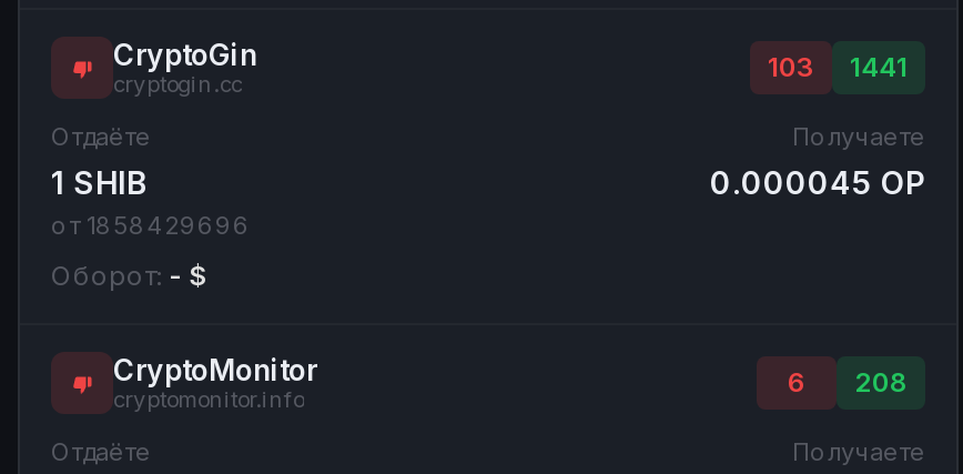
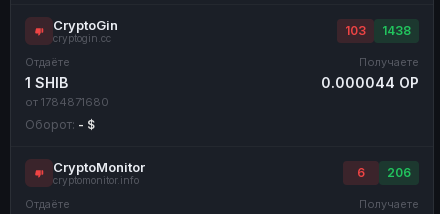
[768,49,908,82] 103 1441 -> [345,22,411,37] 103 1438
[710,162,925,200] 0.000045 OP -> [321,73,419,90] 0.000044 OP
[51,209,251,240] от 1858429696 -> [25,94,109,108] от 1784871680
[788,364,908,397] 6 208 -> [357,164,411,179] 6 206

